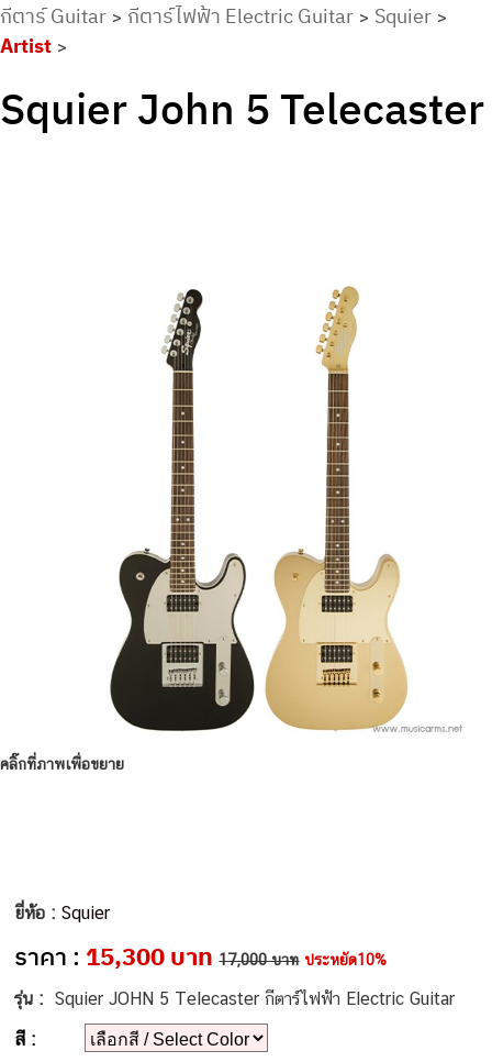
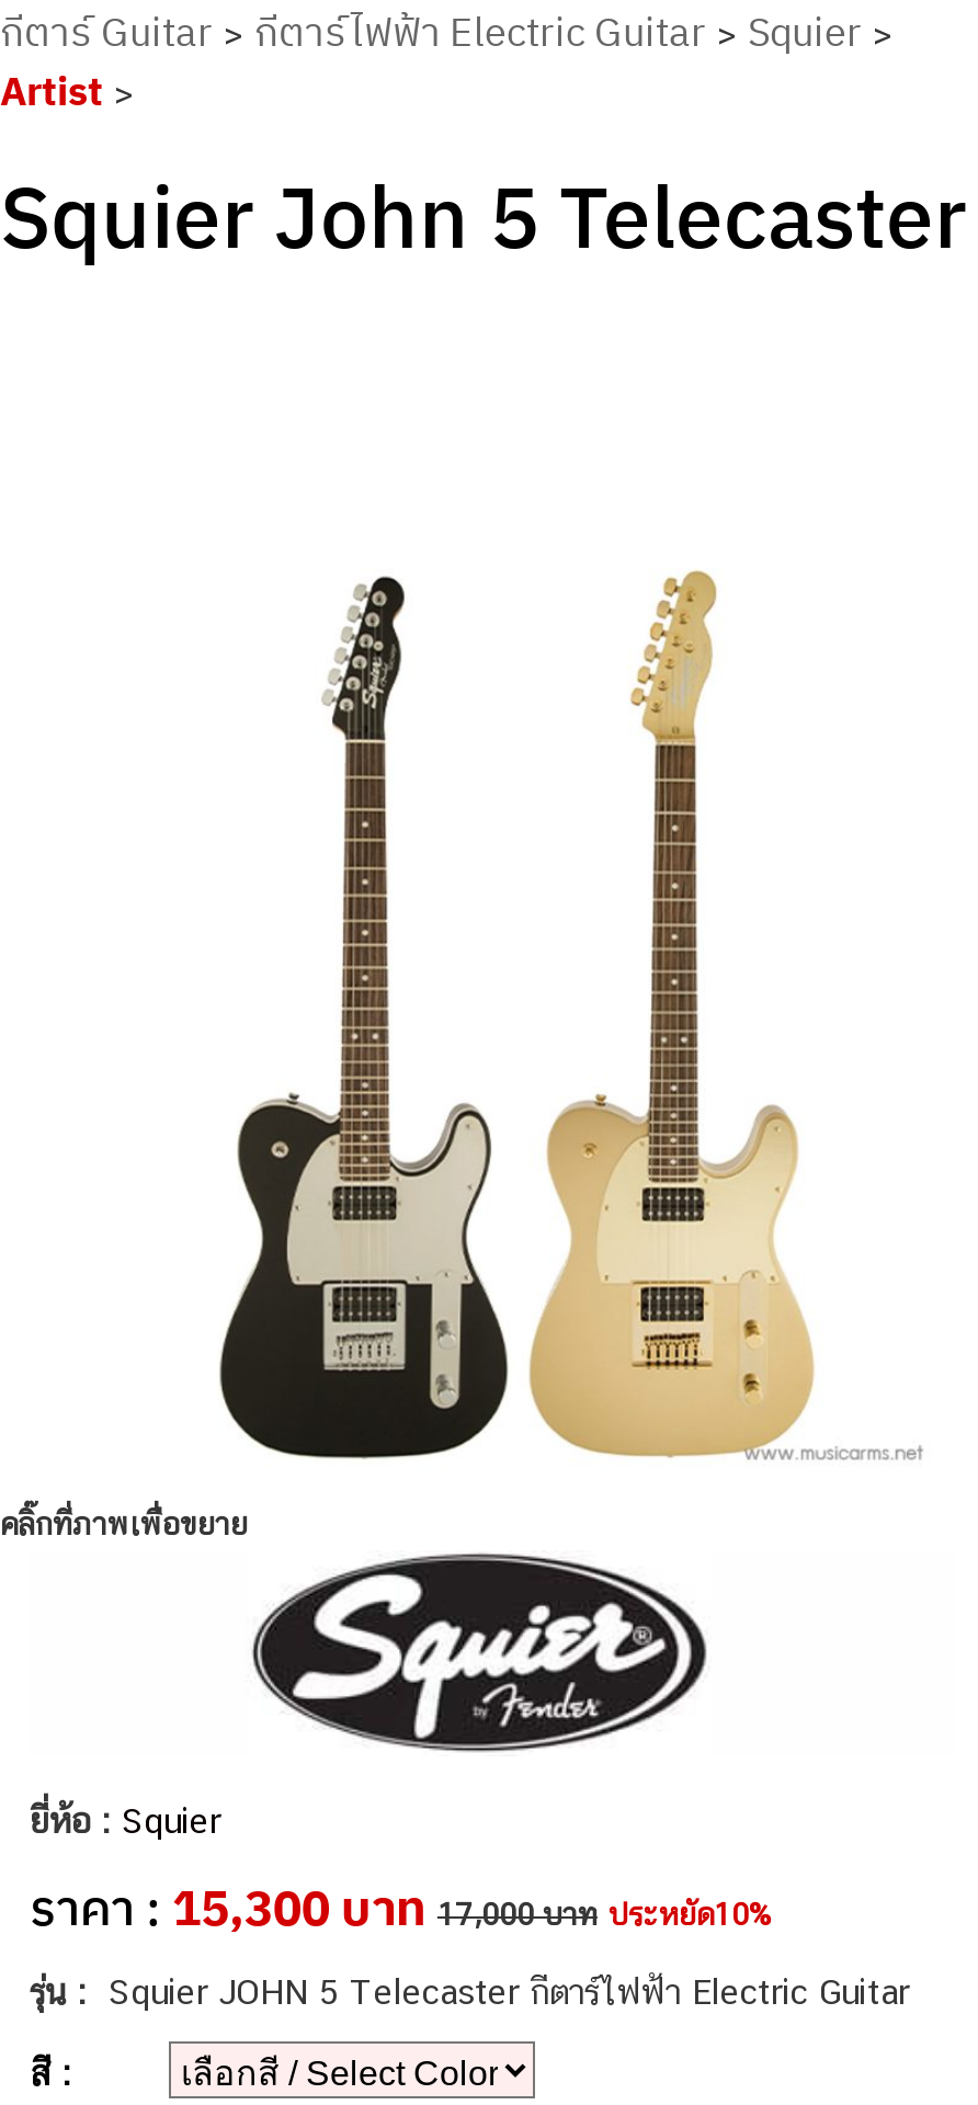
none -> [250,1552,708,1754] [image]

